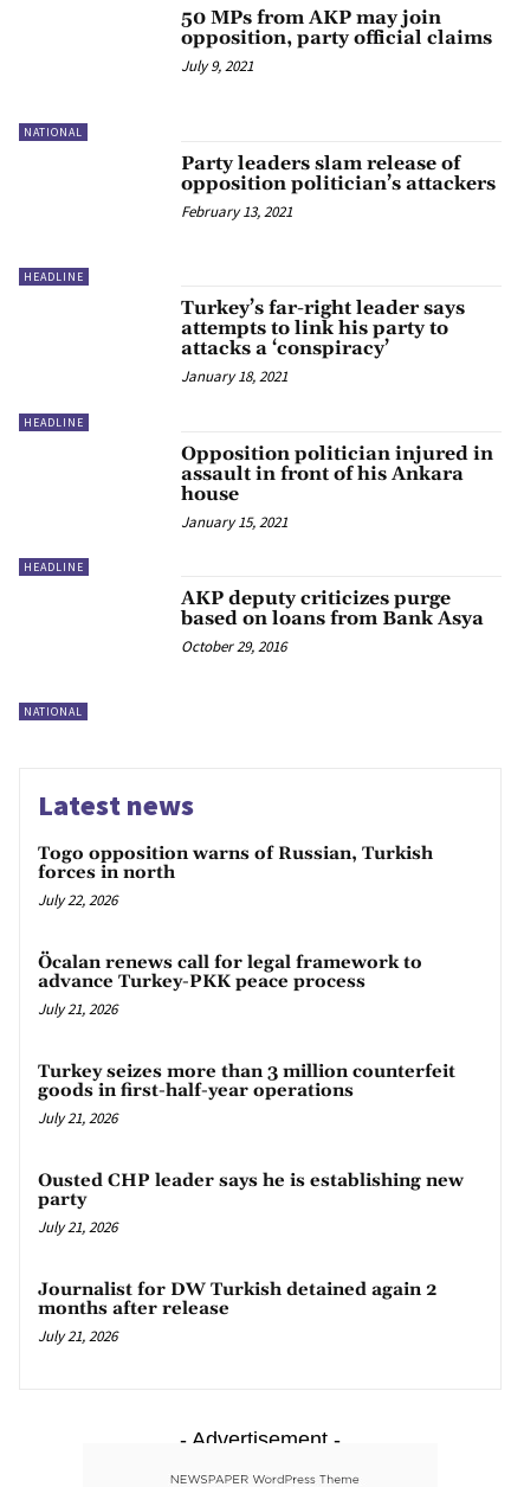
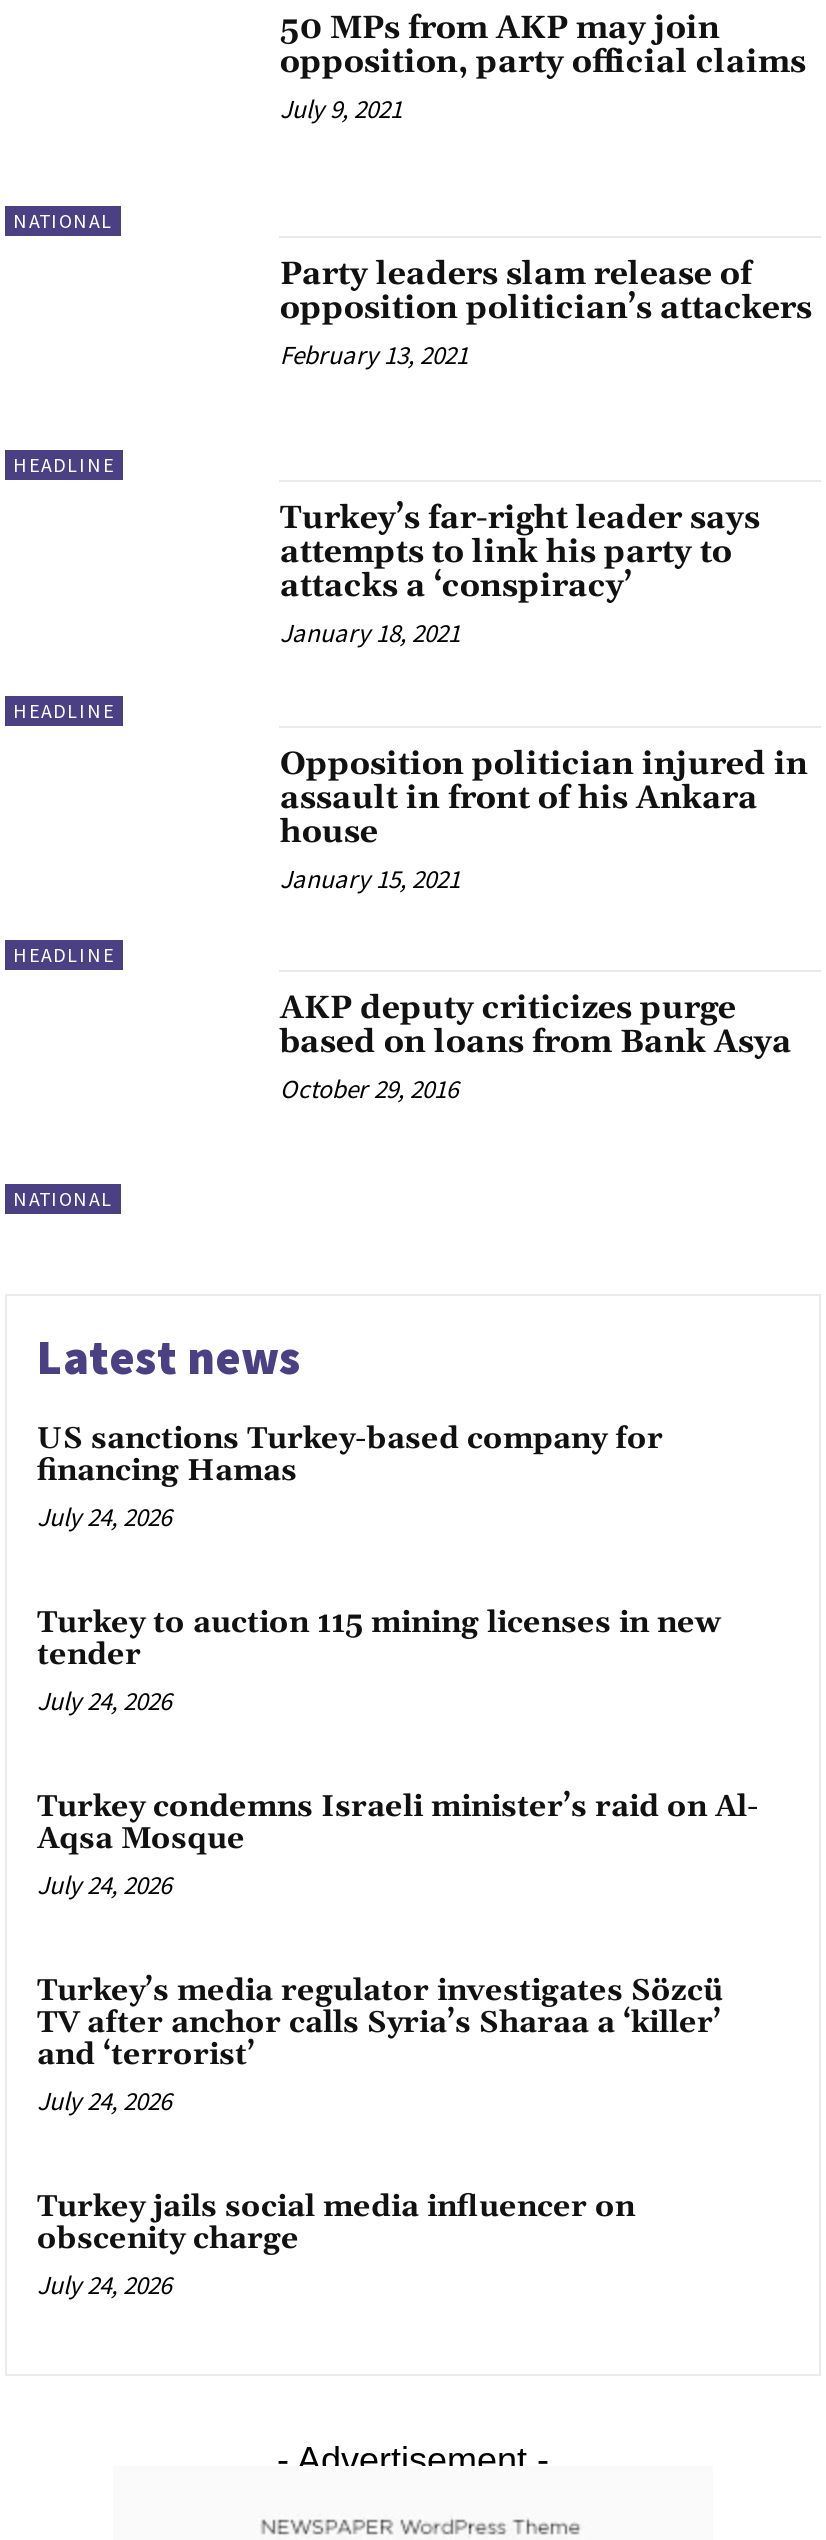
[38,843,433,910] Togo opposition warns of Russian, Turkish | forces in north | July 22, 2026 -> [37,1421,663,1535] US sanctions Turkey-based company for | financing Hamas | July 24, 2026
[38,952,422,1019] Öcalan renews call for legal framework to | advance Turkey-PKK peace process | July 21, 2026 -> [37,1605,721,1719] Turkey to auction 115 mining licenses in new | tender | July 24, 2026
[38,1061,455,1128] Turkey seizes more than 3 million counterfeit | goods in first-half-year operations | July 21, 2026 -> [37,1789,759,1903] Turkey condemns Israeli minister’s raid on Al- | Aqsa Mosque | July 24, 2026
[38,1170,464,1237] Ousted CHP leader says he is establishing new | party | July 21, 2026 -> [37,1973,723,2119] Turkey’s media regulator investigates Sözcü | TV after anchor calls Syria’s Sharaa a ‘killer’ | and ‘terrorist’ | July 24, 2026
[38,1279,436,1346] Journalist for DW Turkish detained again 2 | months after release | July 21, 2026 -> [37,2189,635,2303] Turkey jails social media influencer on | obscenity charge | July 24, 2026

